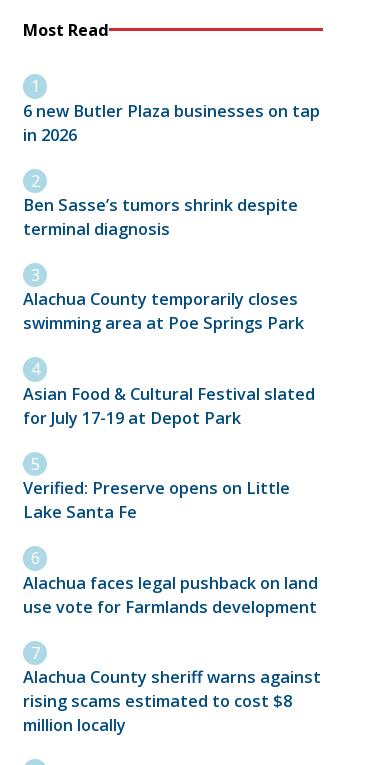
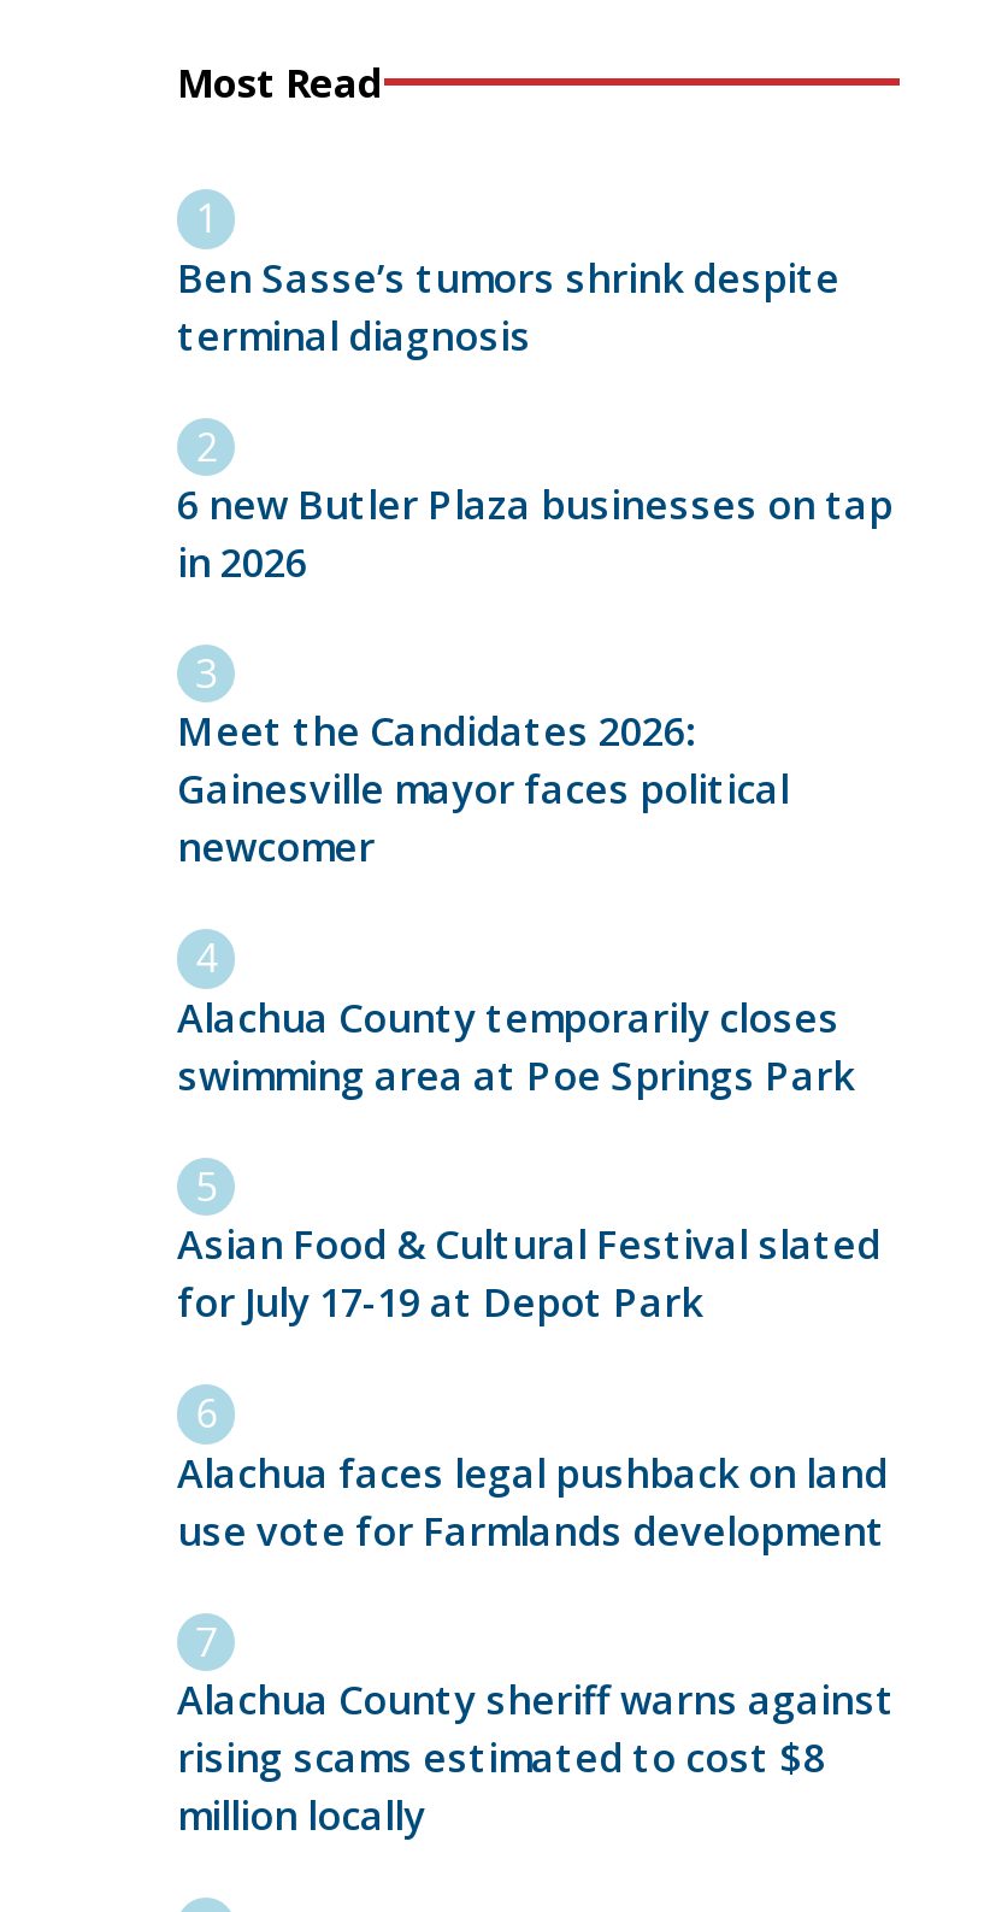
moved [23,99,320,145] -> [177,478,892,589]: 6 new Butler Plaza businesses on tap | in 2026
none -> [177,706,789,874] Meet the Candidates 2026: | Gainesville mayor faces political | newcomer
moved [23,194,298,240] -> [177,251,839,361]: Ben Sasse’s tumors shrink despite | terminal diagnosis
moved [23,288,315,429] -> [177,991,880,1329]: Alachua County temporarily closes | swimming area at Poe Springs Park | Asian Food & Cultural Festival slated | for July 17-19 at Depot Park
[23,477,290,523] Verified: Preserve opens on Little | Lake Santa Fe -> none

